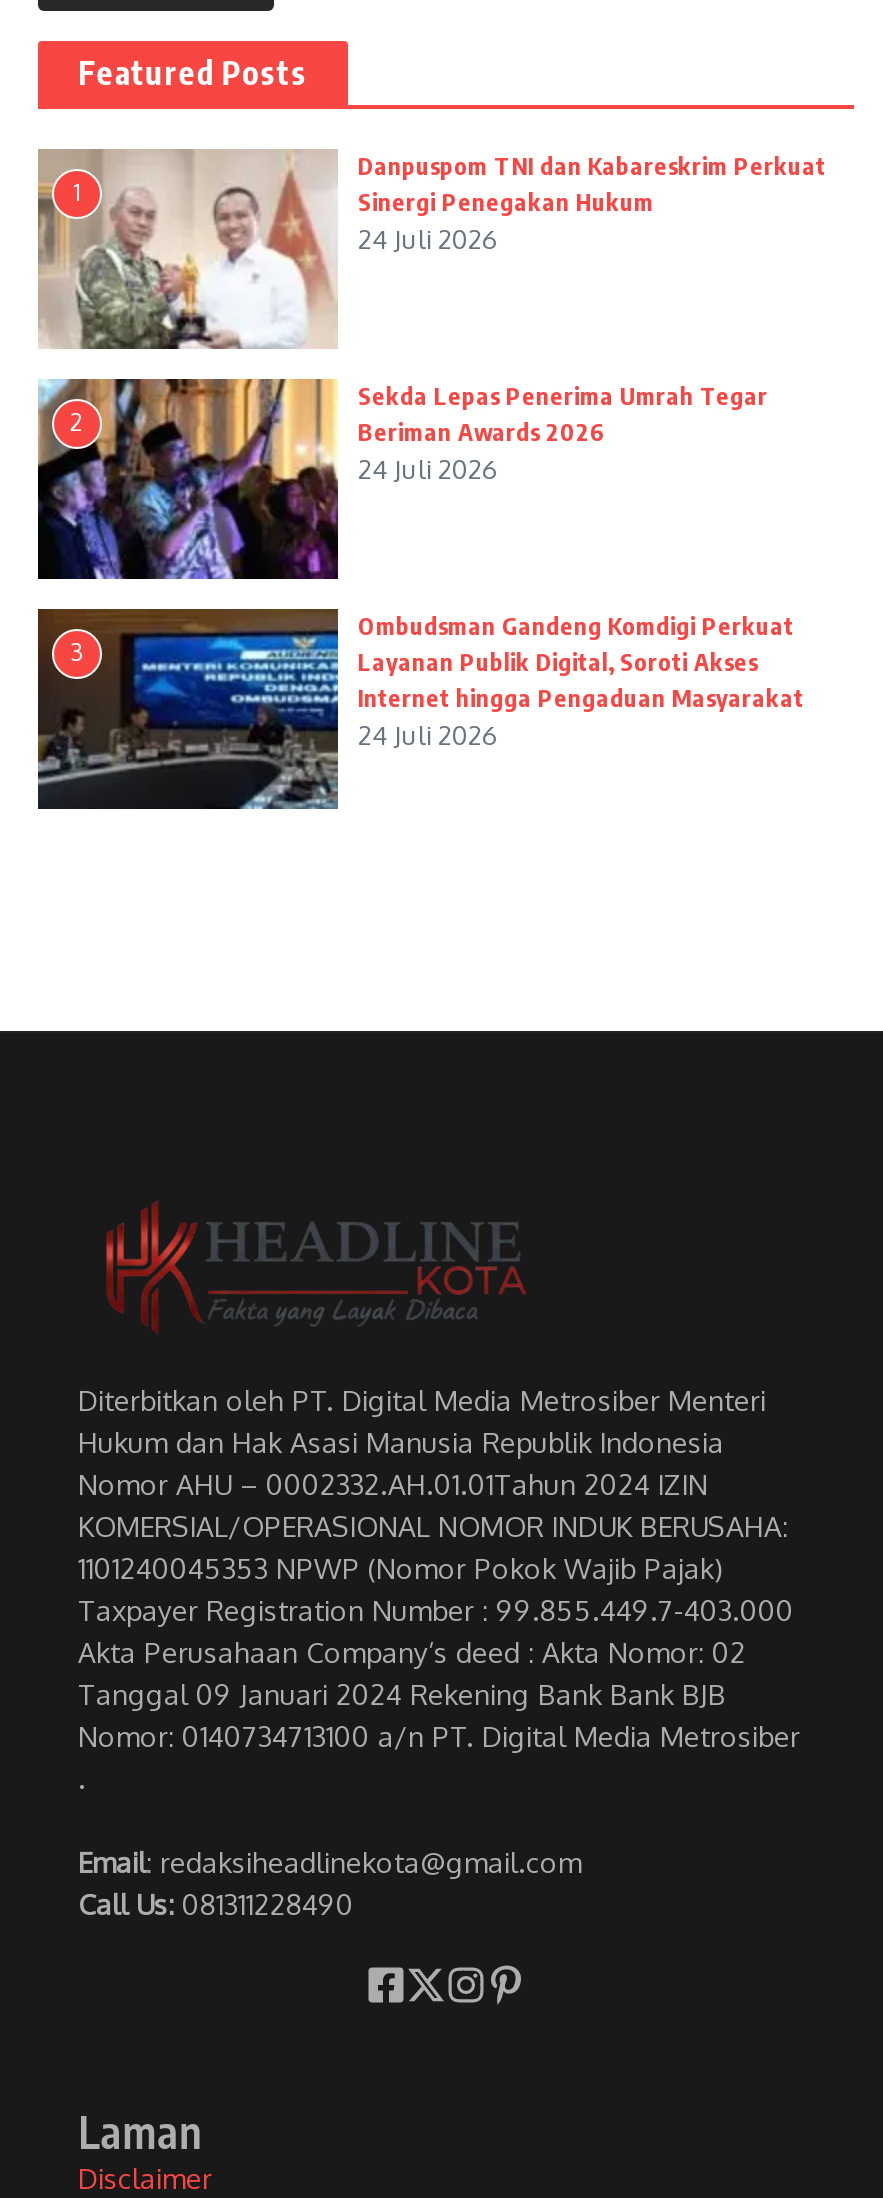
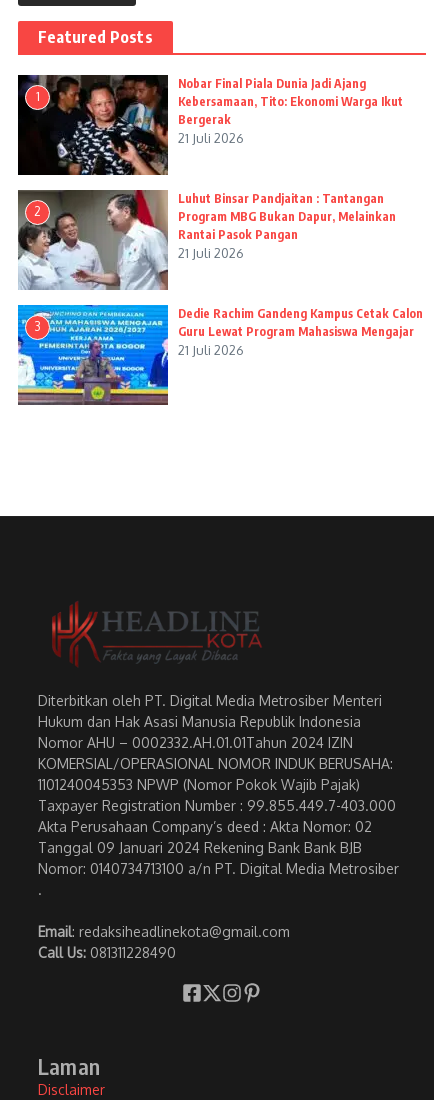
[36,148,826,352] [image] | Danpuspom TNI dan Kabareskrim Perkuat | Sinergi Penegakan Hukum | 24 Juli 2026 -> [17,74,403,176] [image] | Nobar Final Piala Dunia Jadi Ajang | Kebersamaan, Tito: Ekonomi Warga Ikut | Bergerak | 21 Juli 2026
[36,378,768,582] [image] | Sekda Lepas Penerima Umrah Tegar | Beriman Awards 2026 | 24 Juli 2026 -> [17,189,396,291] [image] | Luhut Binsar Pandjaitan : Tantangan | Program MBG Bukan Dapur, Melainkan | Rantai Pasok Pangan | 21 Juli 2026
[36,606,804,810] [image] | Ombudsman Gandeng Komdigi Perkuat | Layanan Publik Digital, Soroti Akses | Internet hingga Pengaduan Masyarakat | 24 Juli 2026 -> [17,304,423,406] [image] | Dedie Rachim Gandeng Kampus Cetak Calon | Guru Lewat Program Mahasiswa Mengajar | 21 Juli 2026

